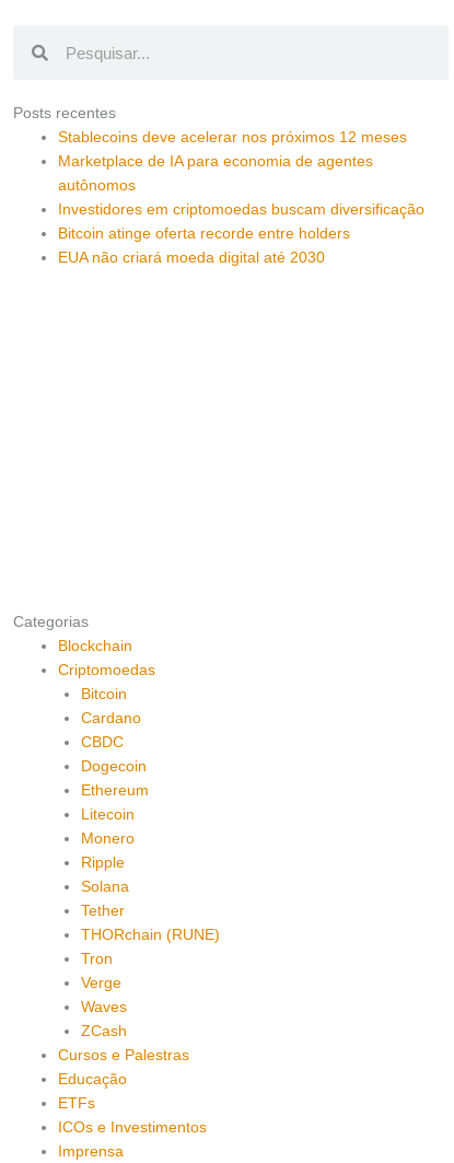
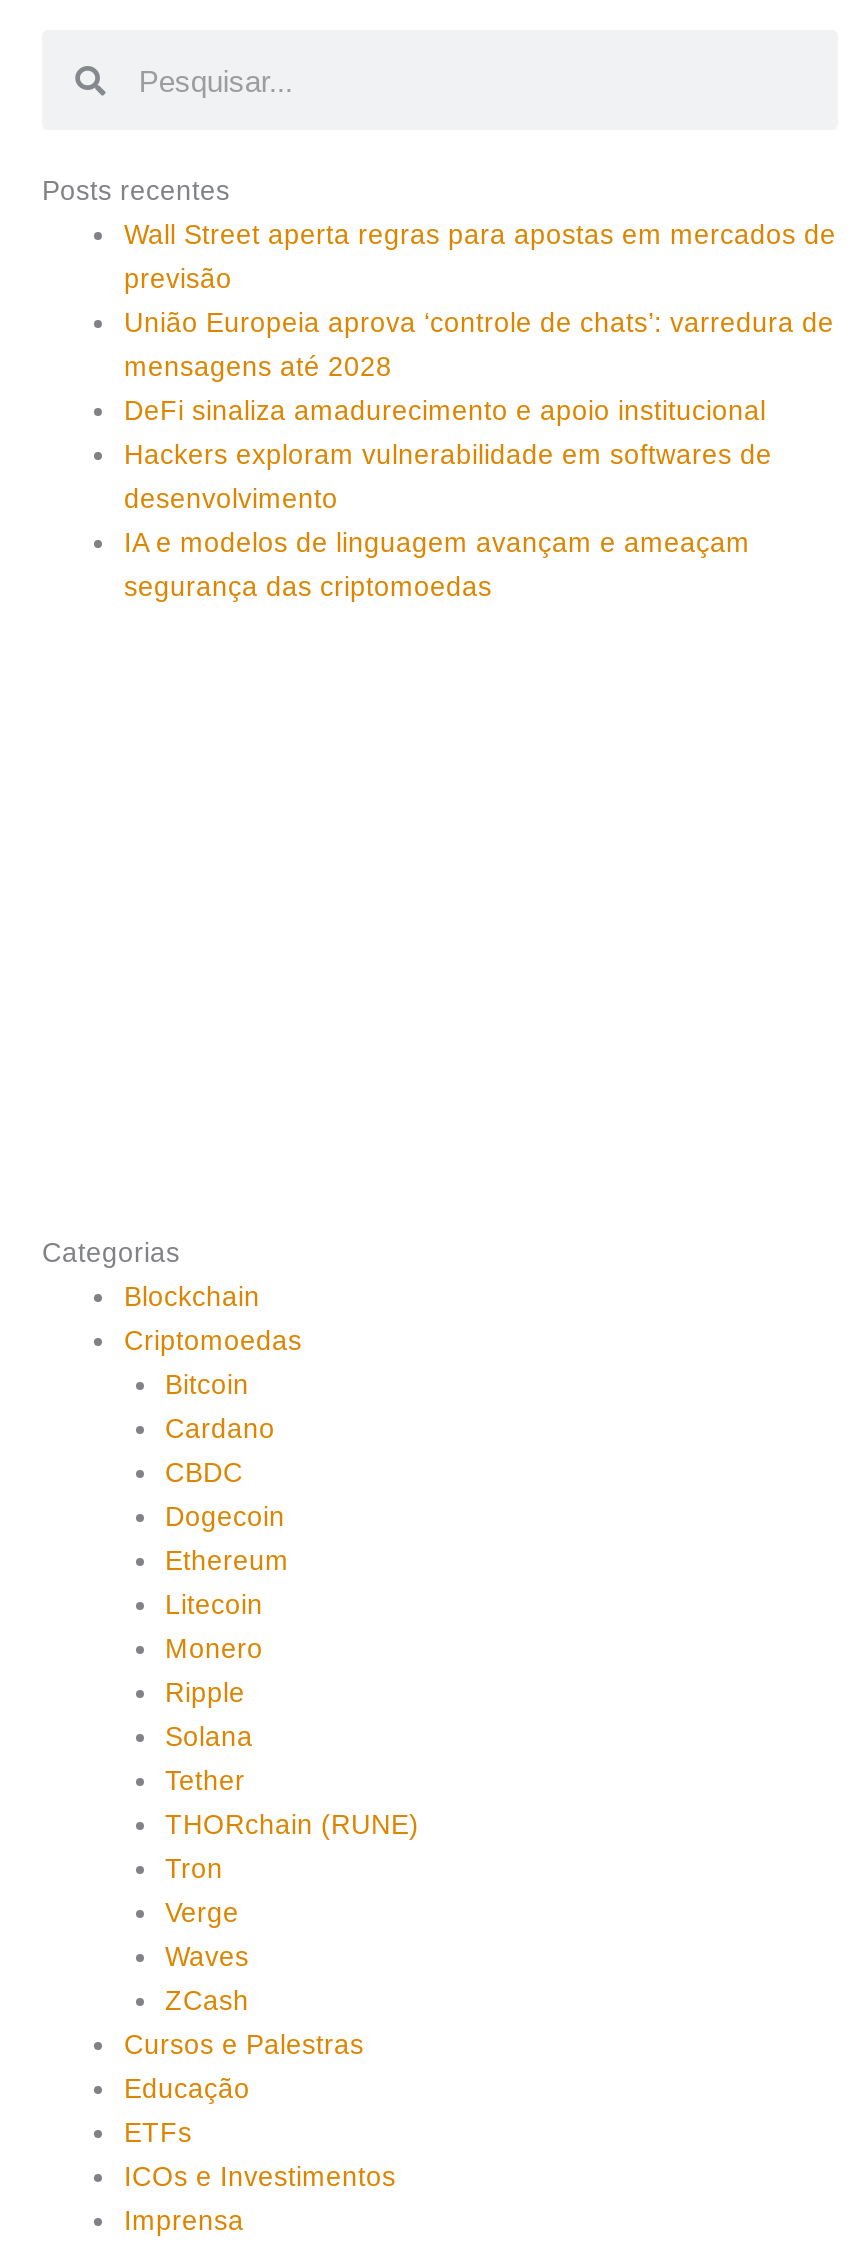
[58,129,424,266] Stablecoins deve acelerar nos próximos 12 meses | Marketplace de IA para economia de agentes | autônomos | Investidores em criptomoedas buscam diversificação | Bitcoin atinge oferta recorde entre holders | EUA não criará moeda digital até 2030 -> [124,220,836,602] Wall Street aperta regras para apostas em mercados de | previsão | União Europeia aprova ‘controle de chats’: varredura de | mensagens até 2028 | DeFi sinaliza amadurecimento e apoio institucional | Hackers exploram vulnerabilidade em softwares de | desenvolvimento | IA e modelos de linguagem avançam e ameaçam | segurança das criptomoedas

